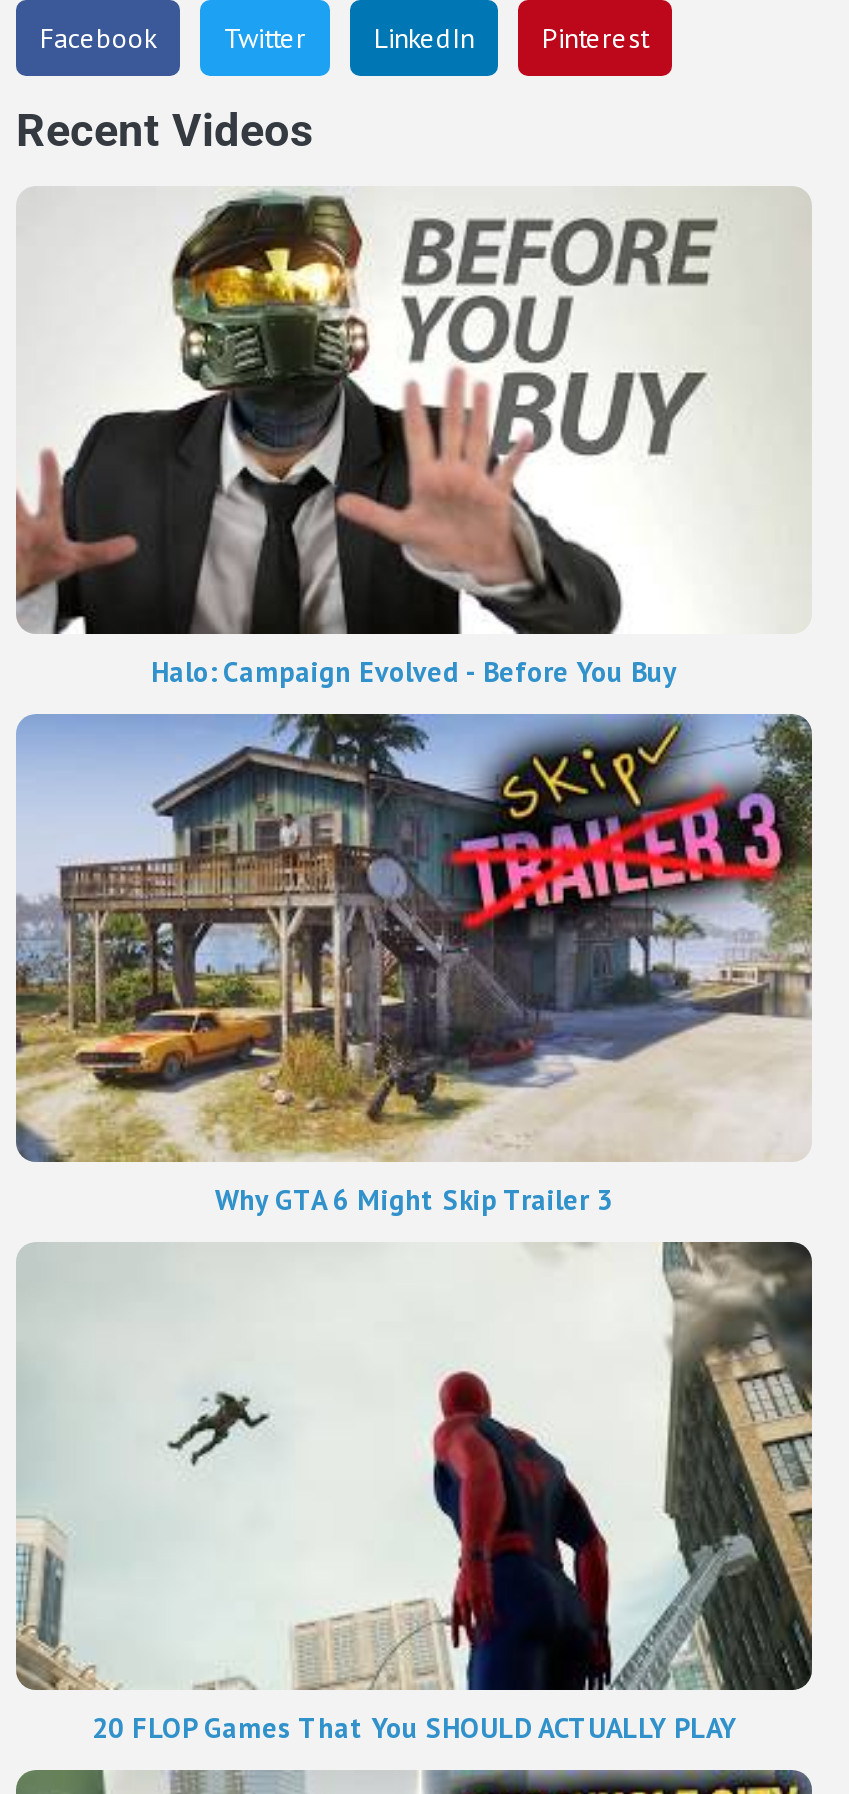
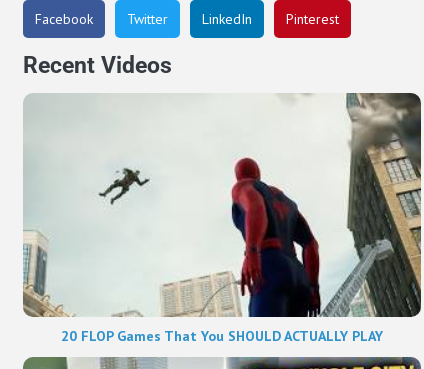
[14,188,812,690] [image] | Halo: Campaign Evolved - Before You Buy -> none
[16,712,812,1218] [image] | Why GTA 6 Might Skip Trailer 3 -> none

